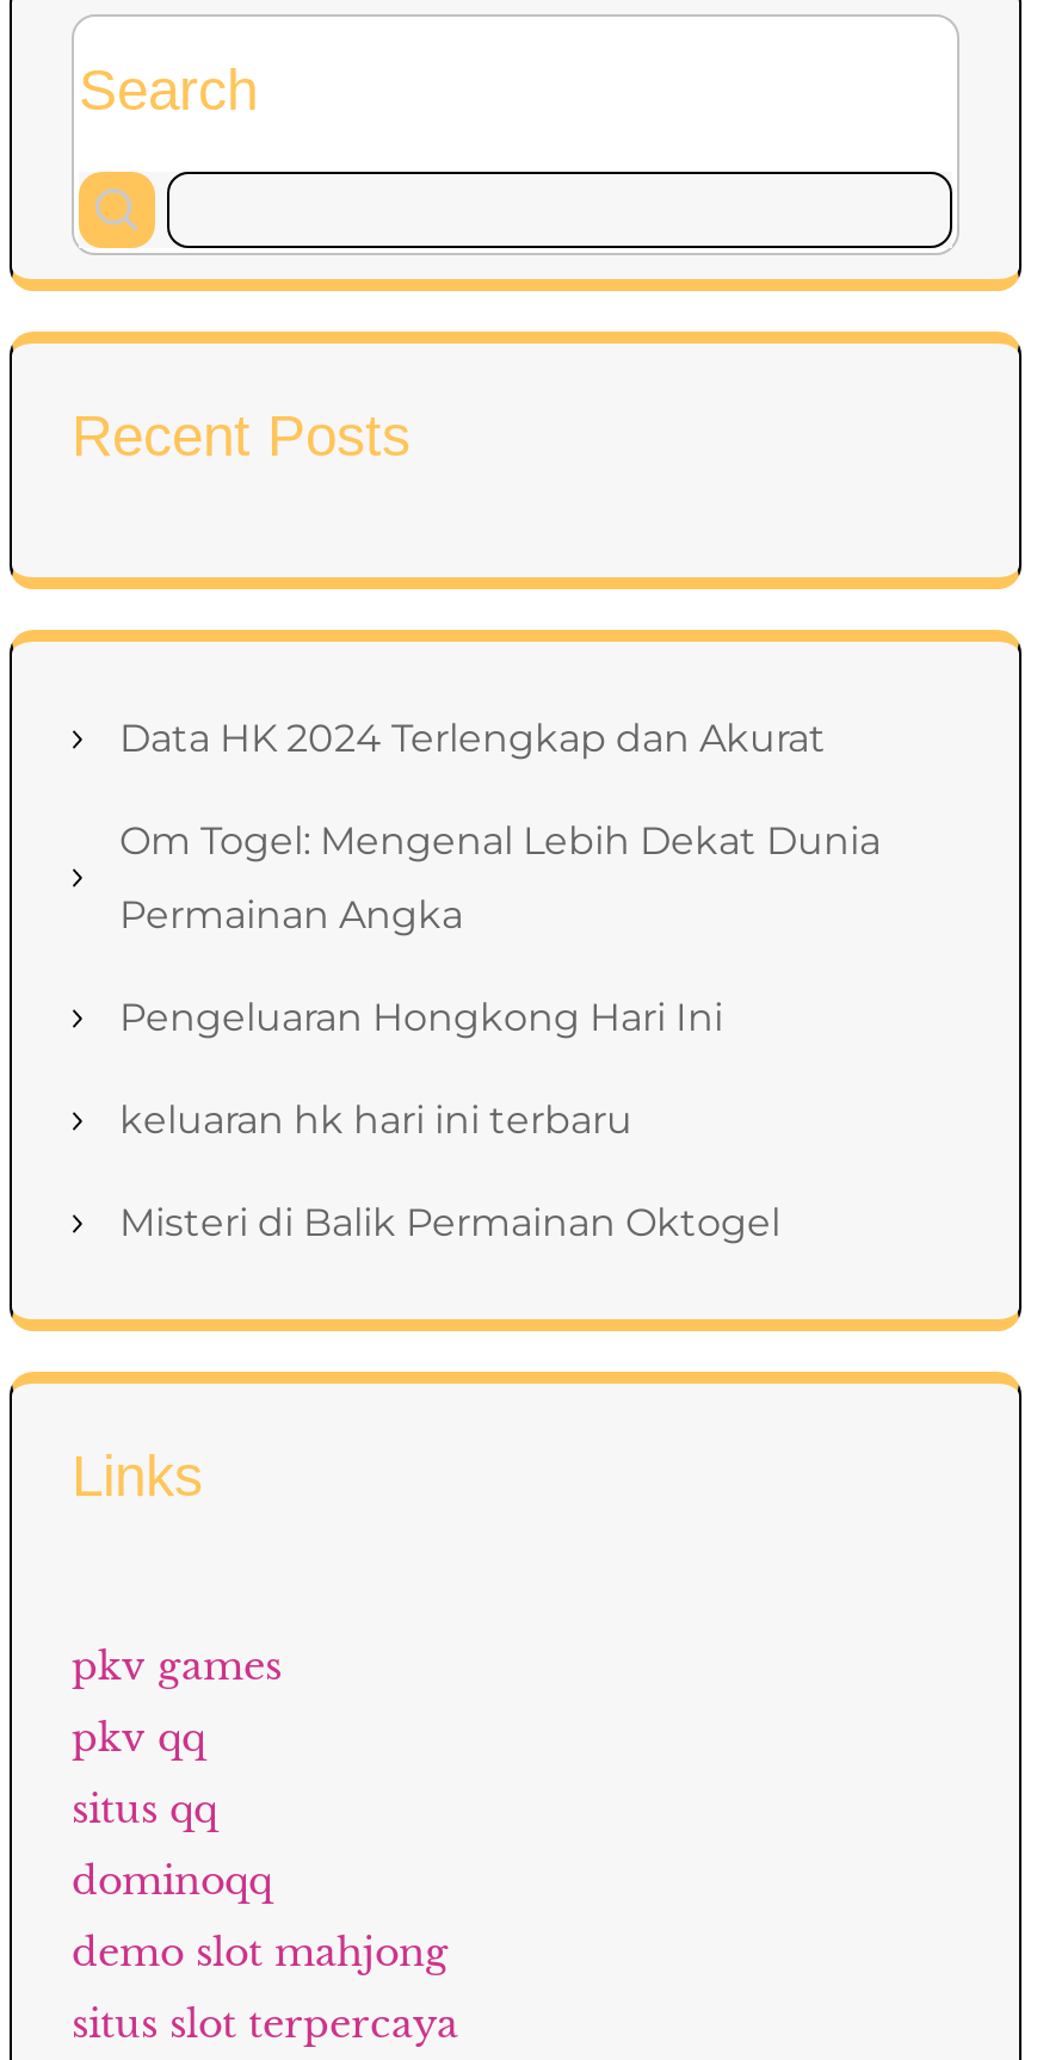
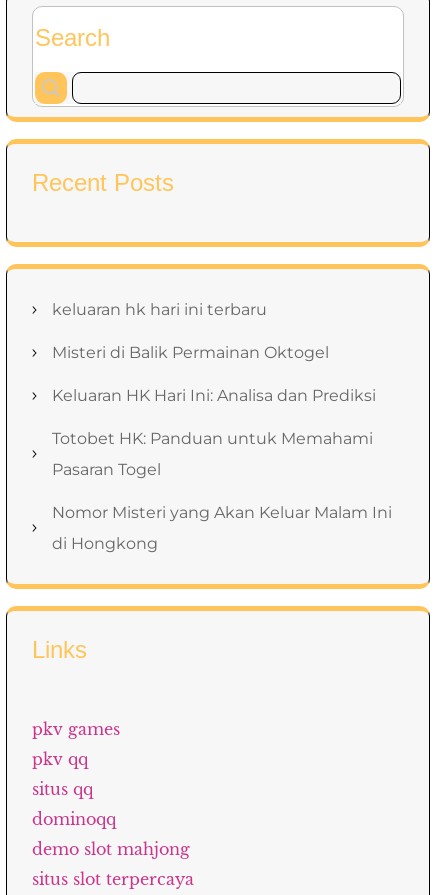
[119,716,881,1040] Data HK 2024 Terlengkap dan Akurat | Om Togel: Mengenal Lebih Dekat Dunia | Permainan Angka | Pengeluaran Hongkong Hari Ini -> none
moved [119,1097,780,1245] -> [52,300,329,362]: keluaran hk hari ini terbaru | Misteri di Balik Permainan Oktogel
none -> [52,386,392,553] Keluaran HK Hari Ini: Analisa dan Prediksi | Totobet HK: Panduan untuk Memahami | Pasaran Togel | Nomor Misteri yang Akan Keluar Malam Ini | di Hongkong

